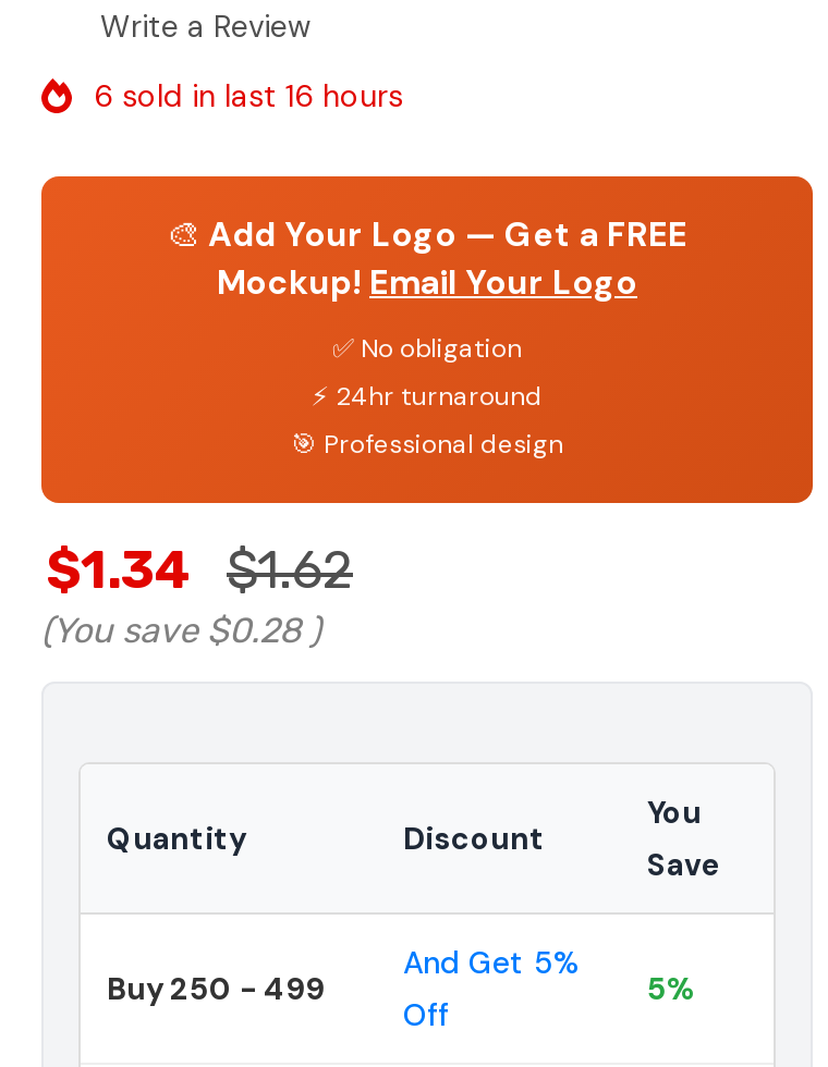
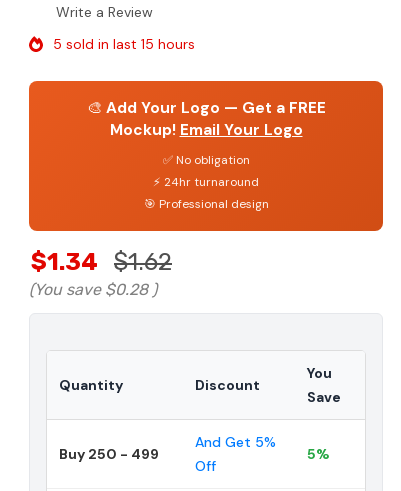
[94,76,403,115] 6 sold in last 16 hours -> [53,35,195,53] 5 sold in last 15 hours

